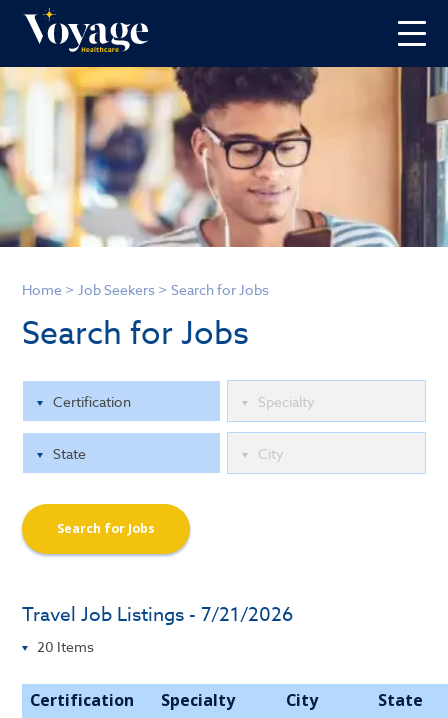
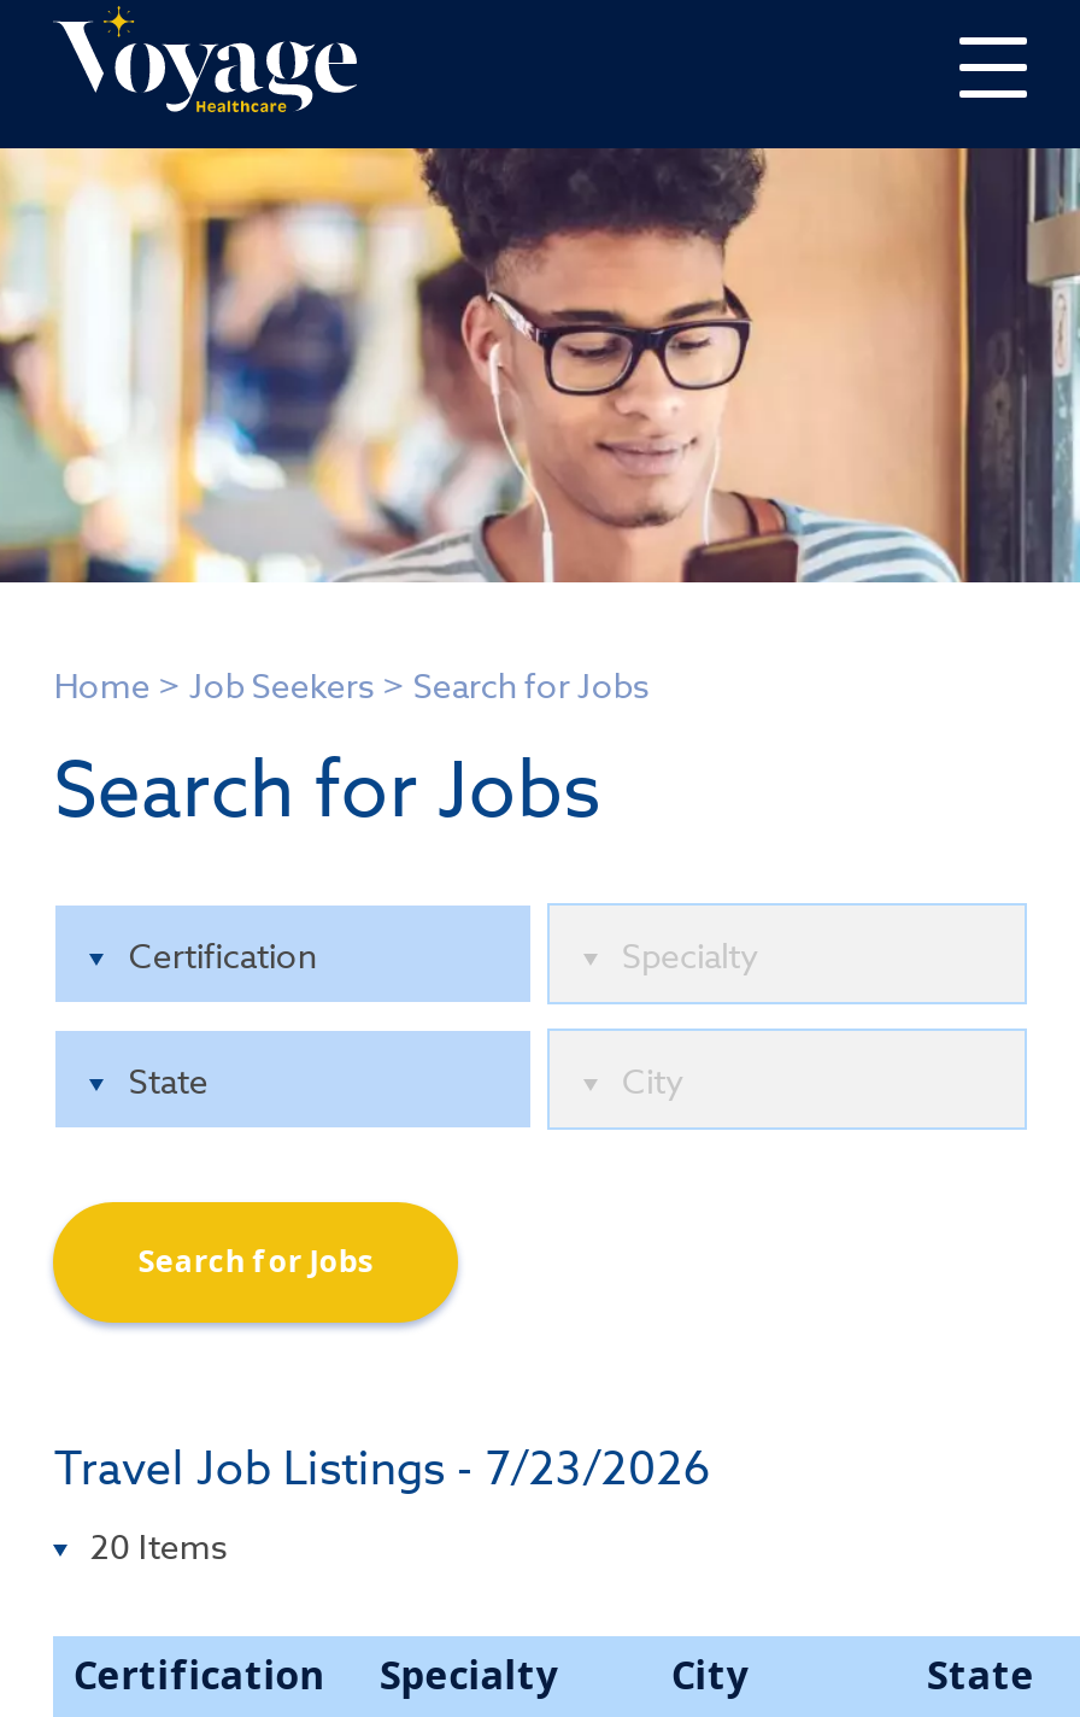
[22,601,293,627] Travel Job Listings - 7/21/2026 -> [54,1436,710,1499] Travel Job Listings - 7/23/2026

